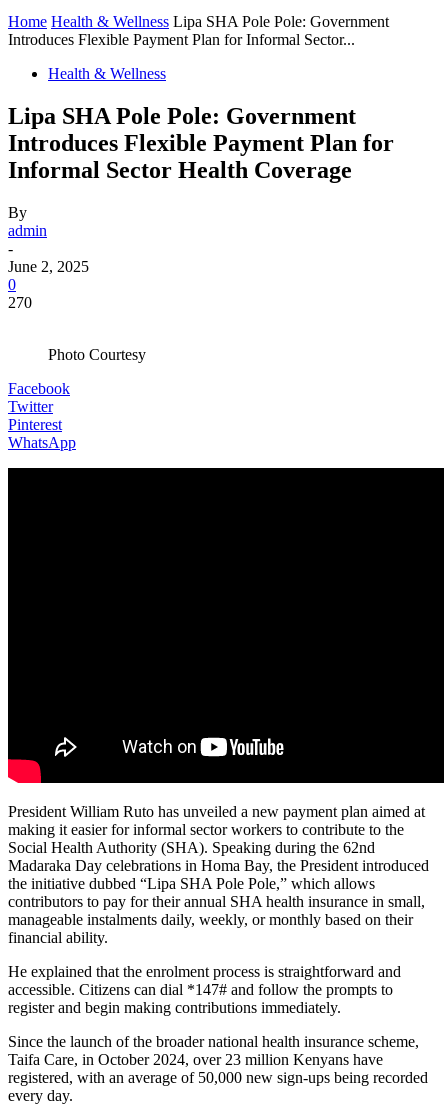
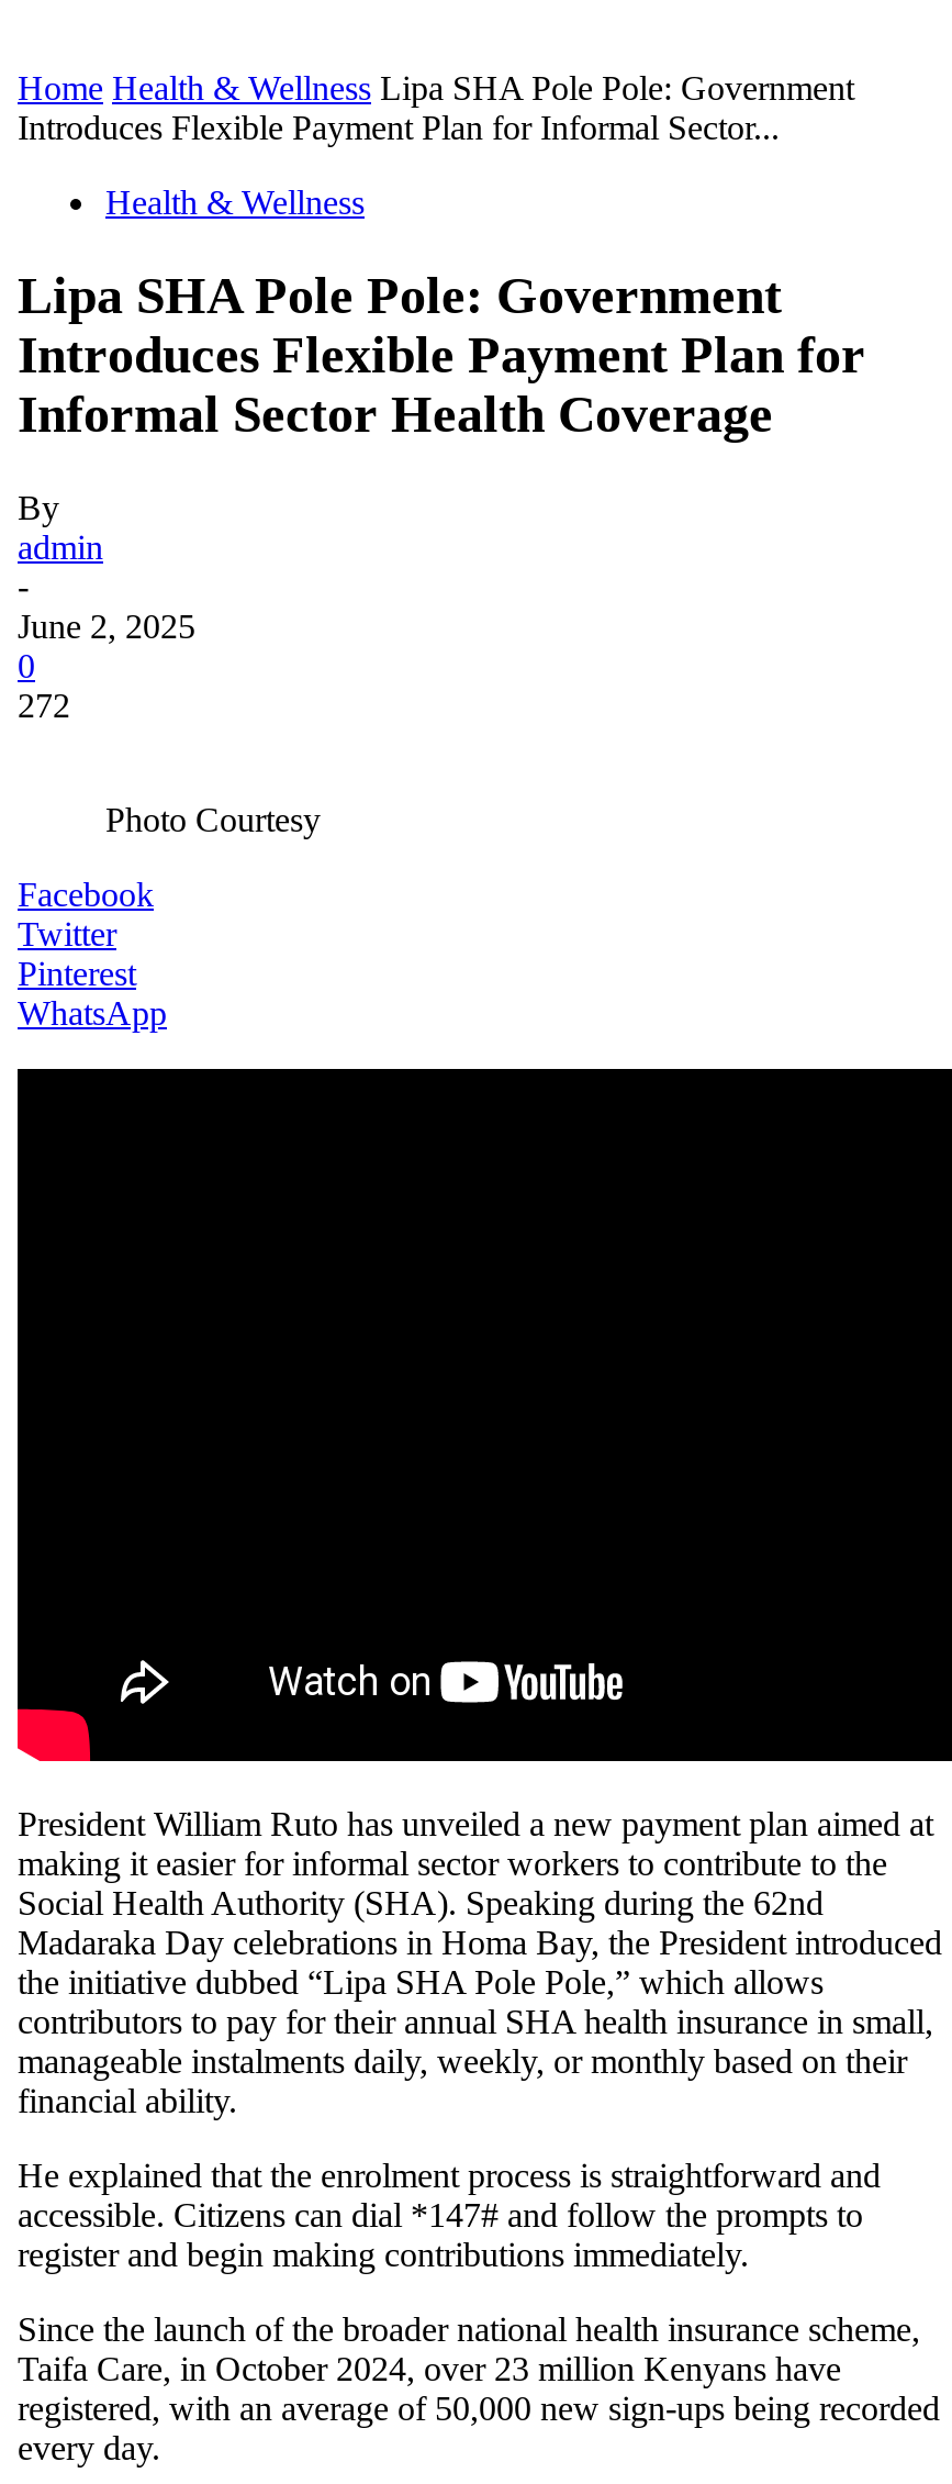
[8,294,32,311] 270 -> [18,686,70,724] 272

